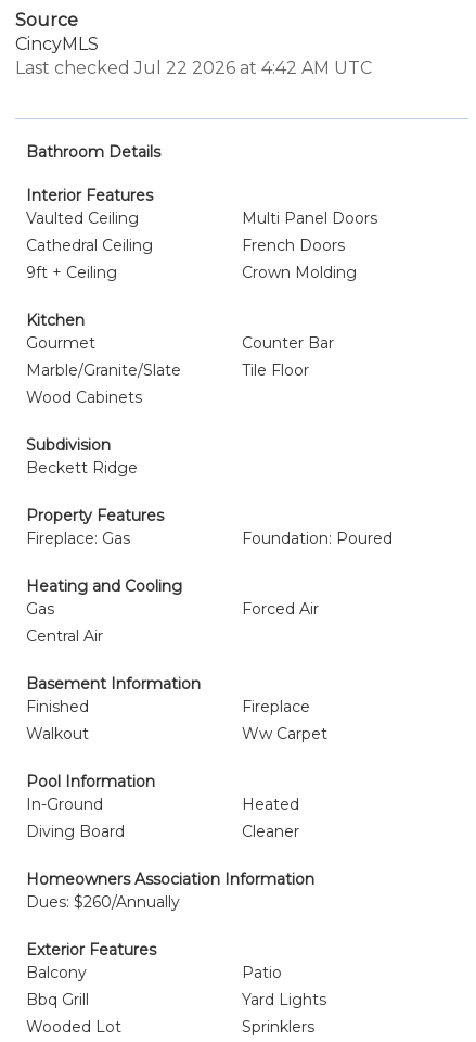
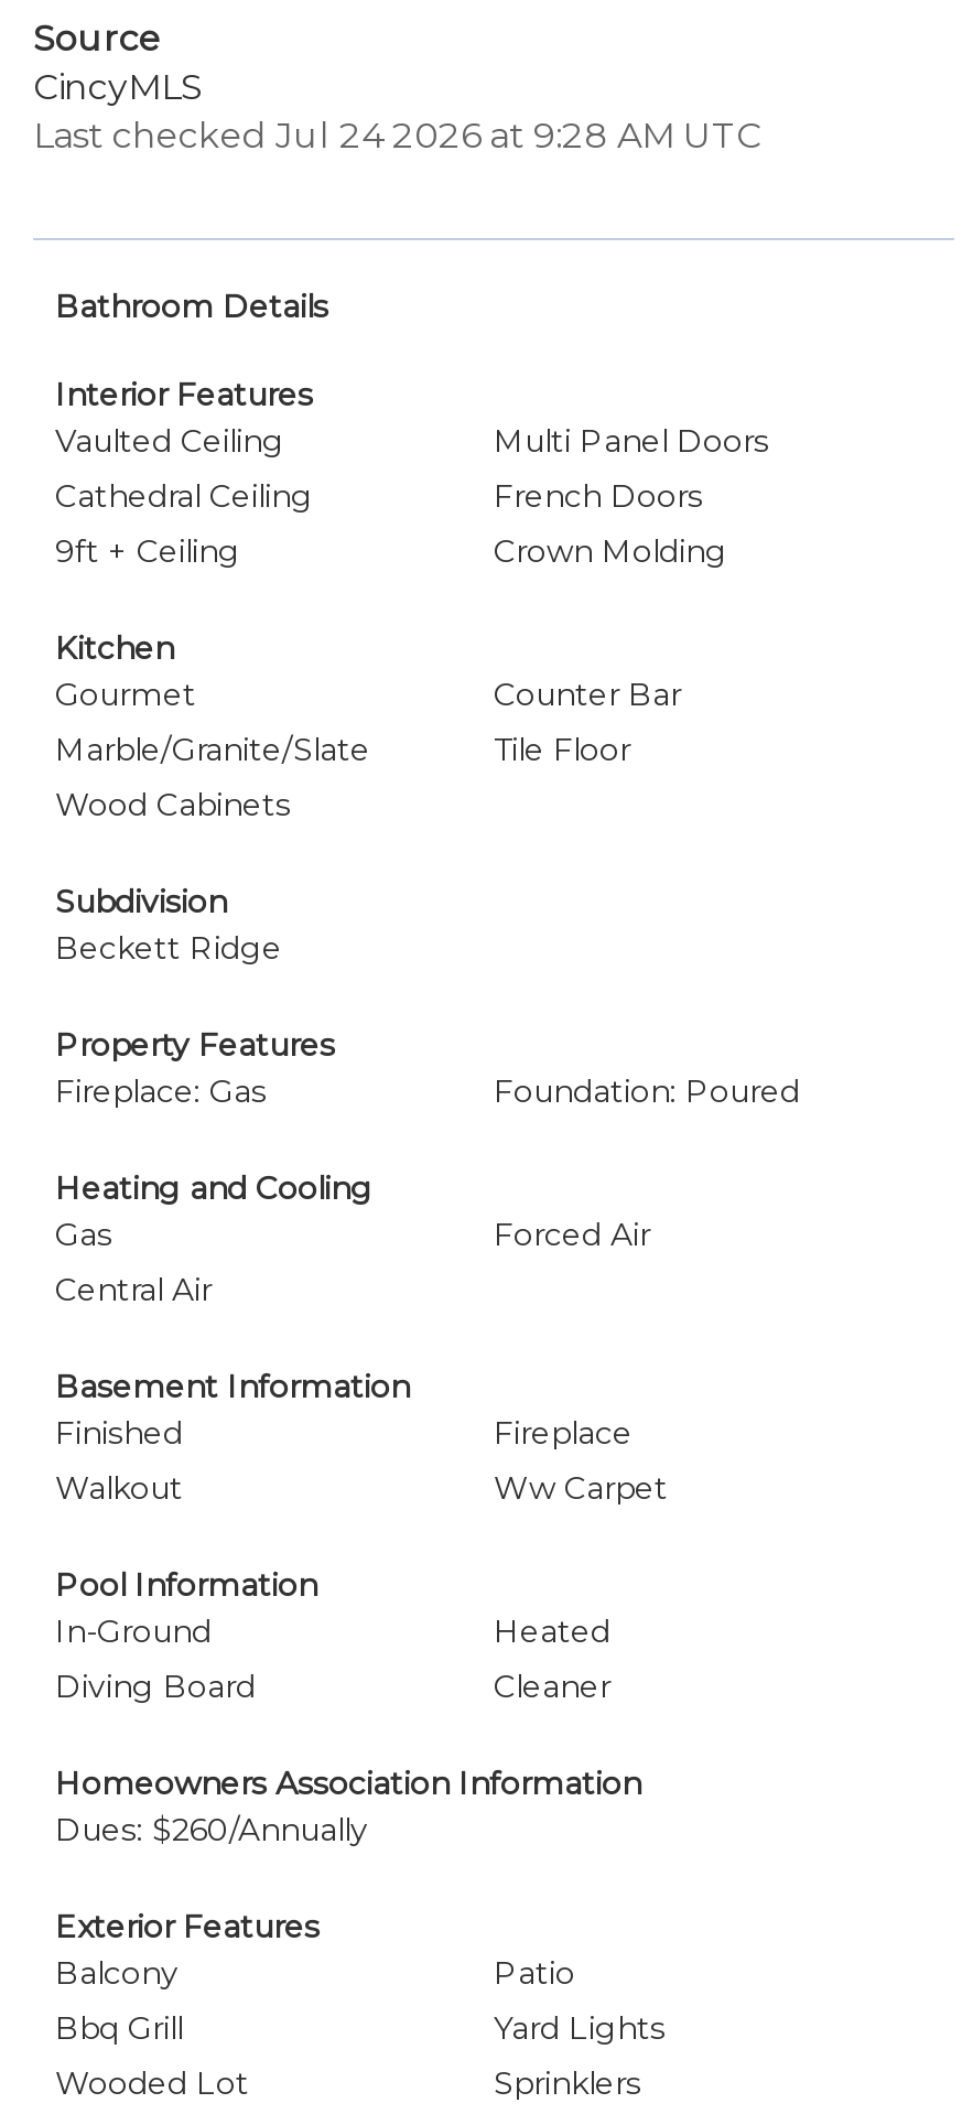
[15,58,372,78] Last checked Jul 22 2026 at 4:42 AM UTC -> [33,115,760,157] Last checked Jul 24 2026 at 9:28 AM UTC

